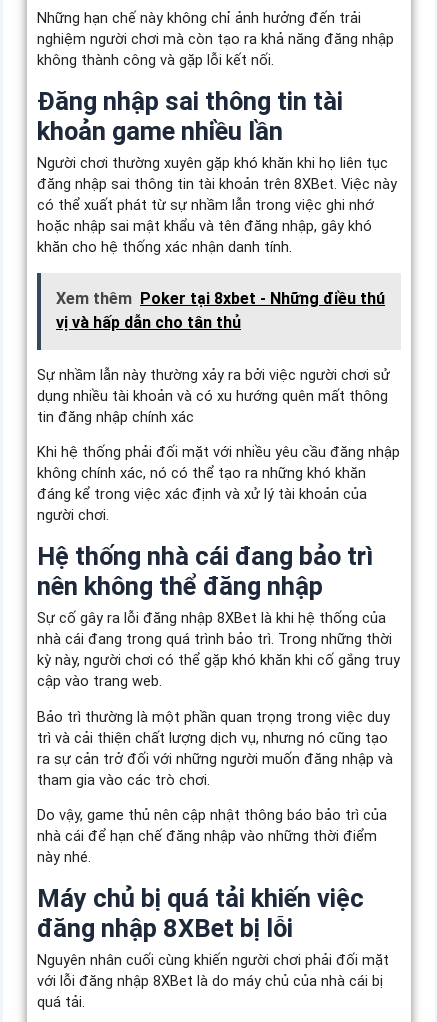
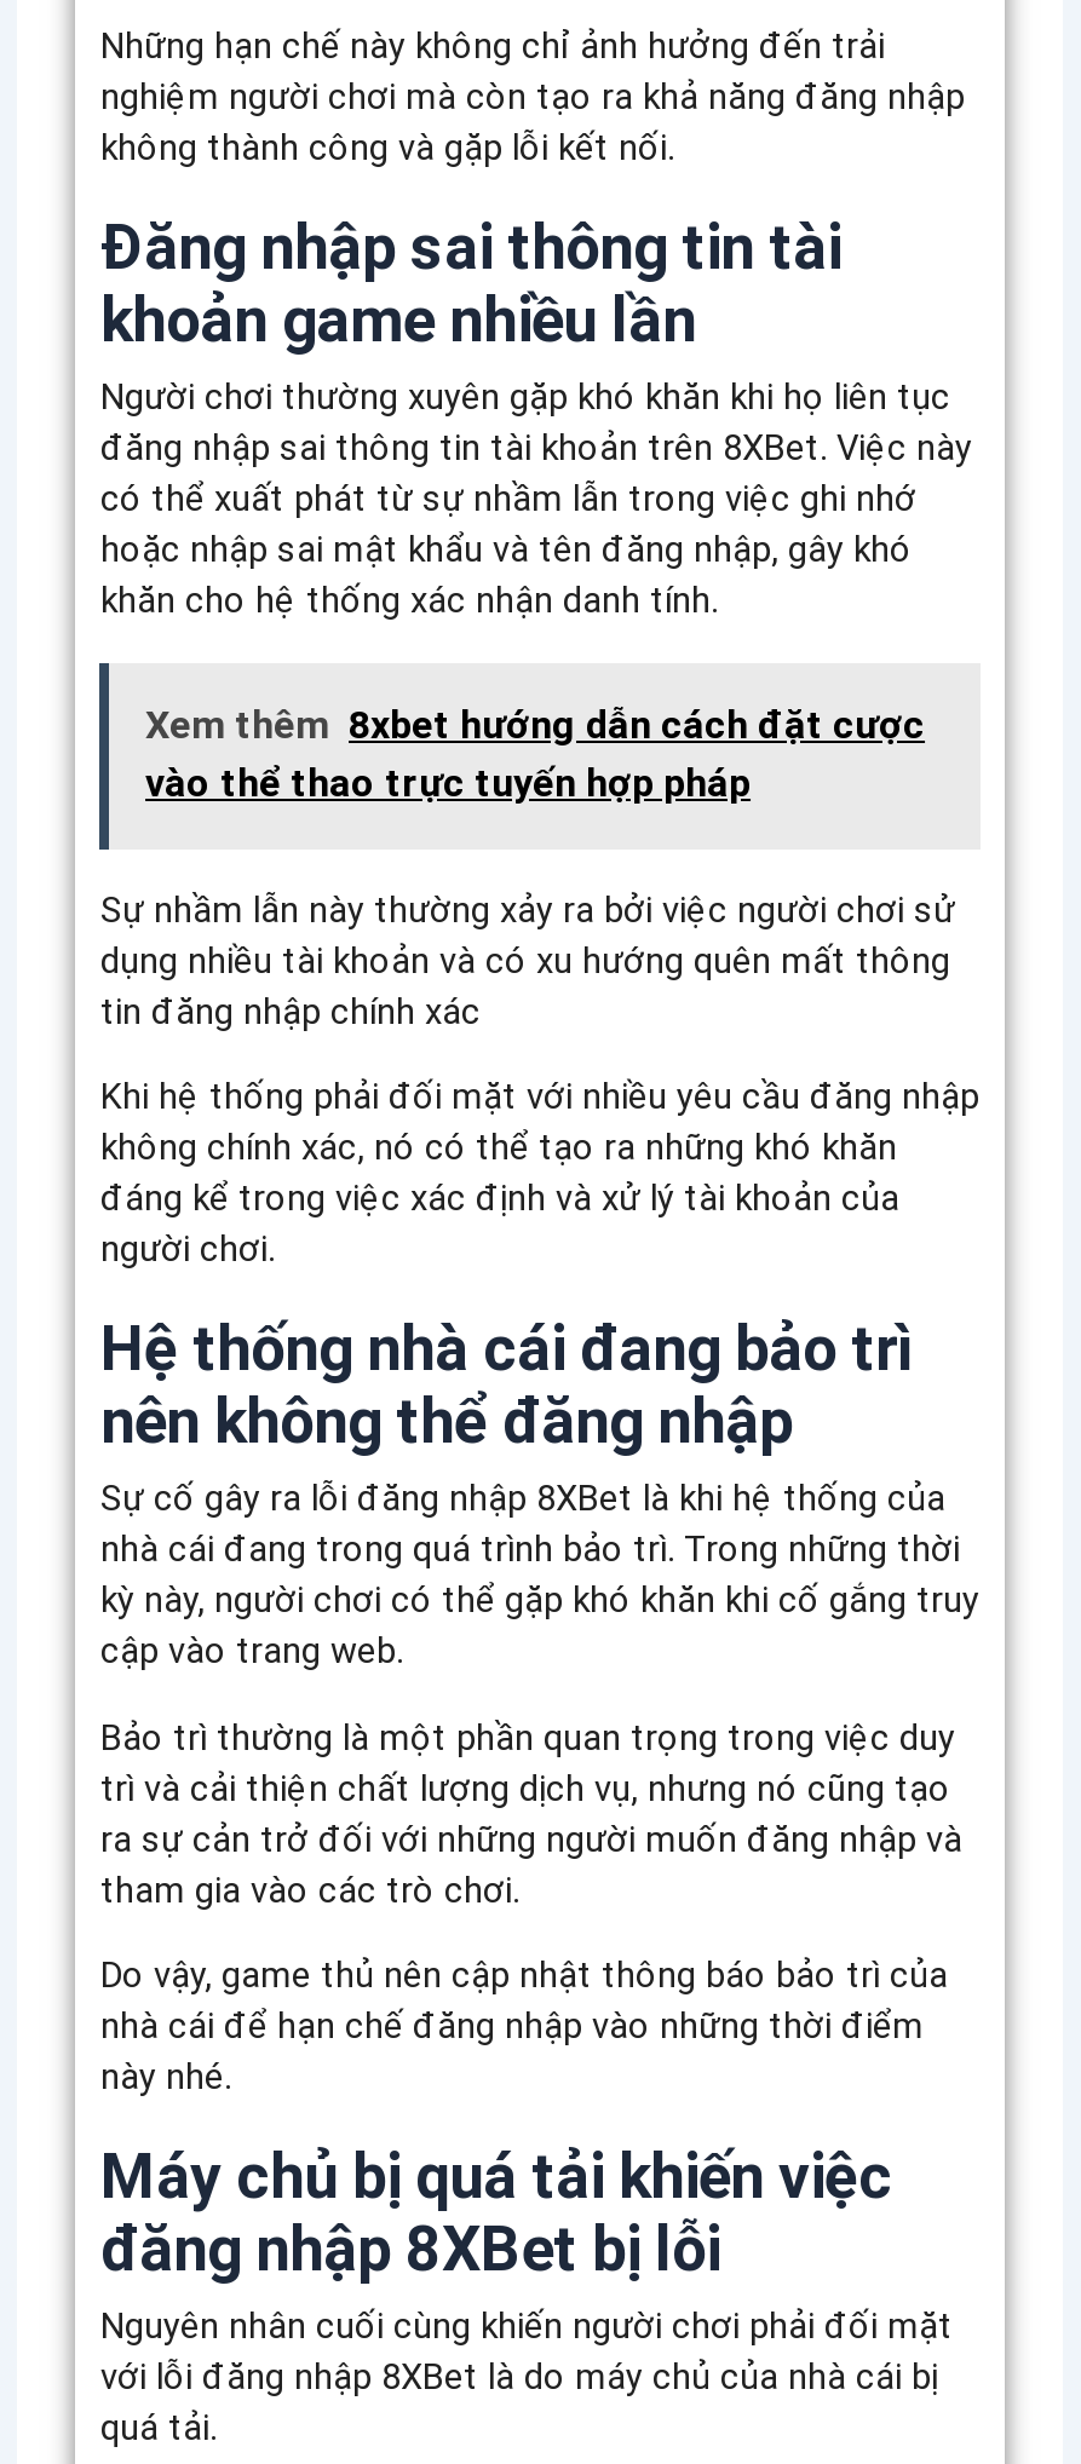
[56,289,385,332] Xem thêm Poker tại 8xbet - Những điều thú | vị và hấp dẫn cho tân thủ -> [145,703,925,807] Xem thêm 8xbet hướng dẫn cách đặt cược | vào thể thao trực tuyến hợp pháp

